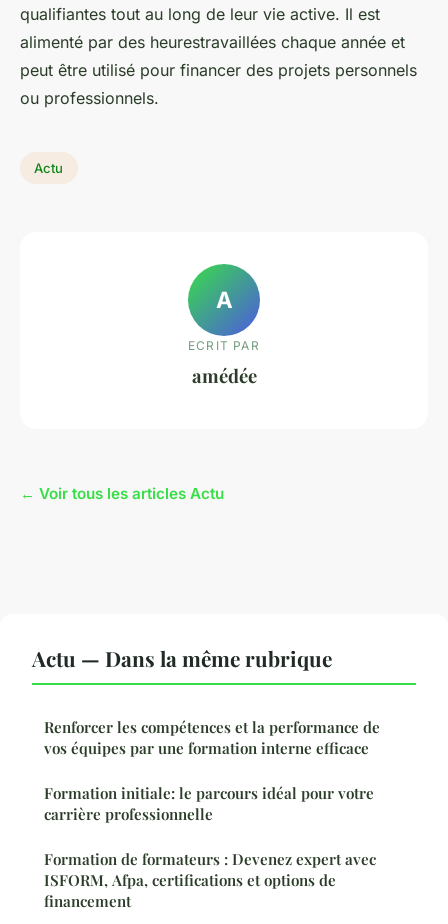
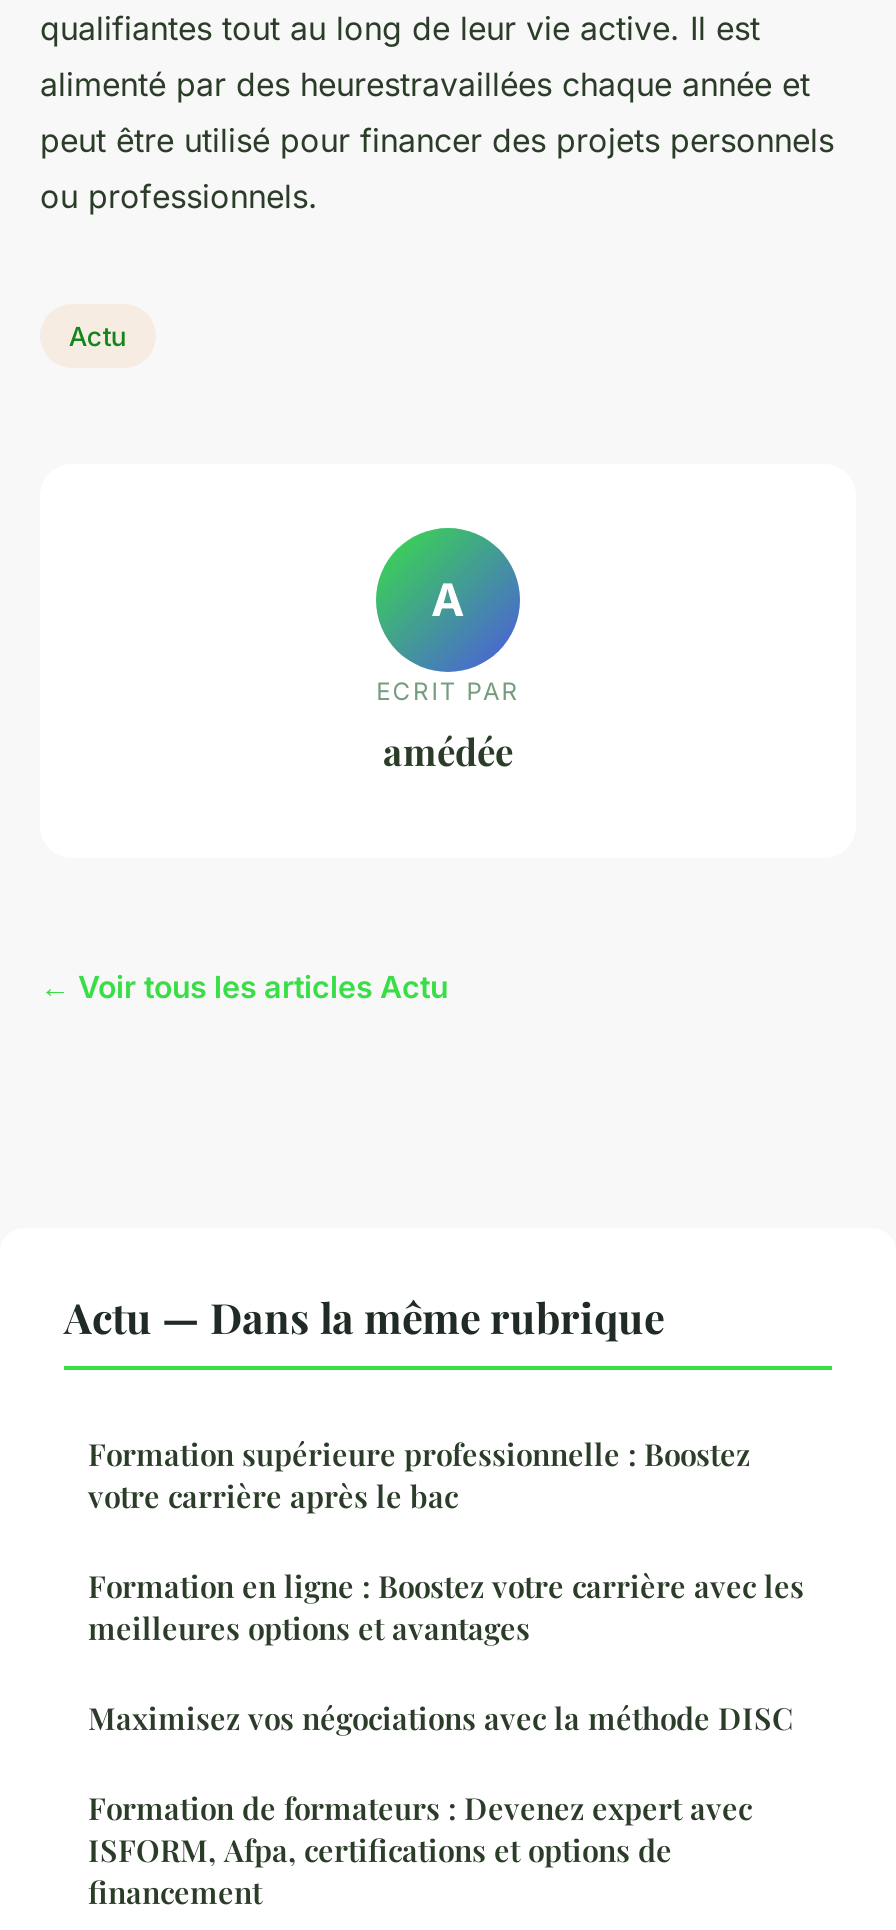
[44,717,380,824] Renforcer les compétences et la performance de | vos équipes par une formation interne efficace | Formation initiale: le parcours idéal pour votre | carrière professionnelle -> [88,1435,804,1739] Formation supérieure professionnelle : Boostez | votre carrière après le bac | Formation en ligne : Boostez votre carrière avec les | meilleures options et avantages | Maximisez vos négociations avec la méthode DISC

